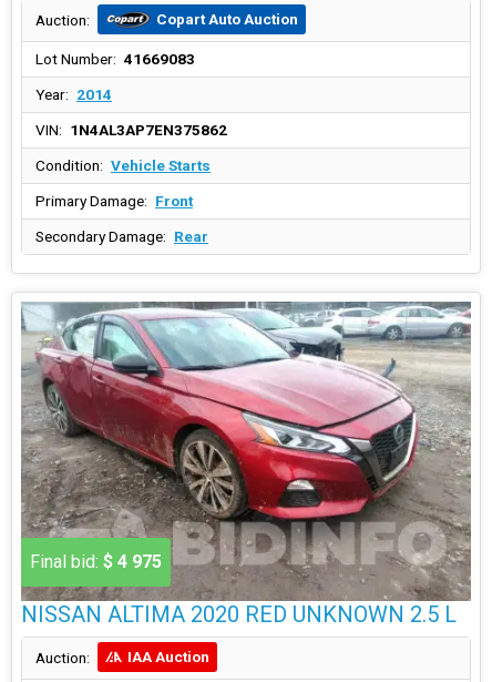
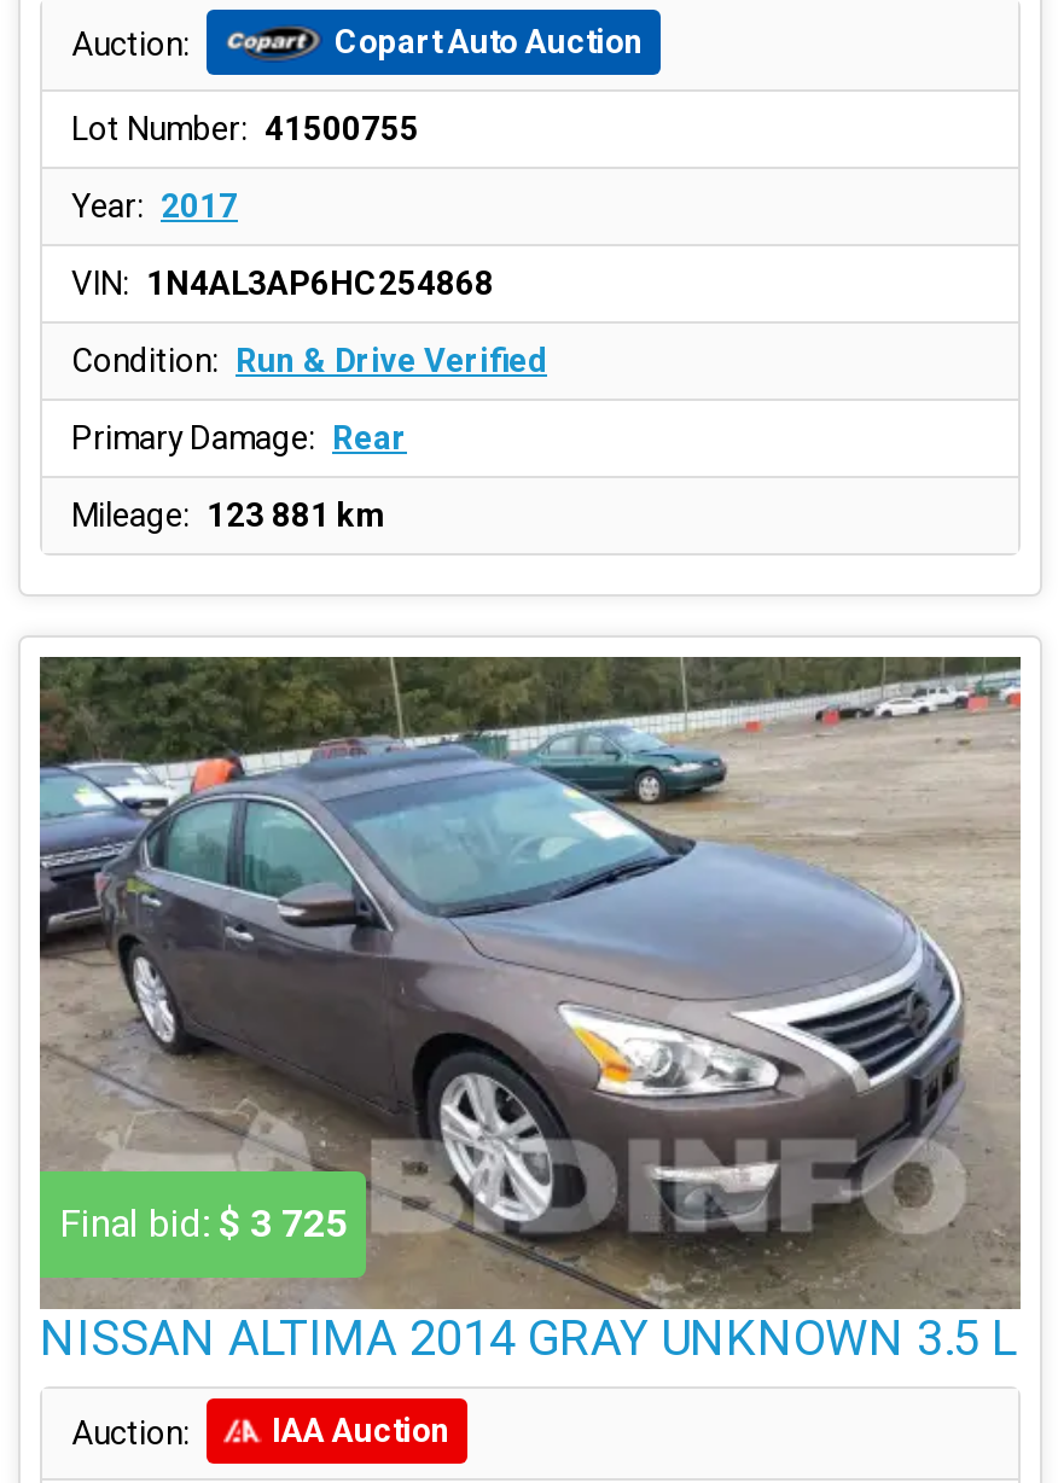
[35,49,195,67] Lot Number: 41669083 -> [71,107,419,146] Lot Number: 41500755
[35,85,112,103] Year: 2014 -> [71,185,238,223] Year: 2017
[35,120,227,138] VIN: 1N4AL3AP7EN375862 -> [71,262,494,301] VIN: 1N4AL3AP6HC254868
[35,156,211,174] Condition: Vehicle Starts -> [71,339,547,378] Condition: Run & Drive Verified
[35,191,193,209] Primary Damage: Front -> [71,417,407,455] Primary Damage: Rear
[35,227,208,245] Secondary Damage: Rear -> [71,494,385,533] Mileage: 123 881 km
[21,302,471,593] [image] | Final bid: $ 4 975 -> [40,657,1023,1292] [image] | Final bid: $ 3 725
[21,601,457,628] NISSAN ALTIMA 2020 RED UNKNOWN 2.5 L -> [40,1310,1018,1368] NISSAN ALTIMA 2014 GRAY UNKNOWN 3.5 L

